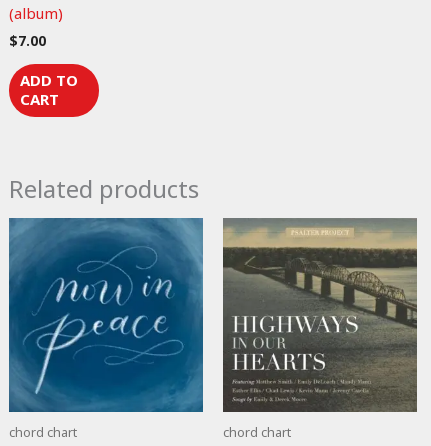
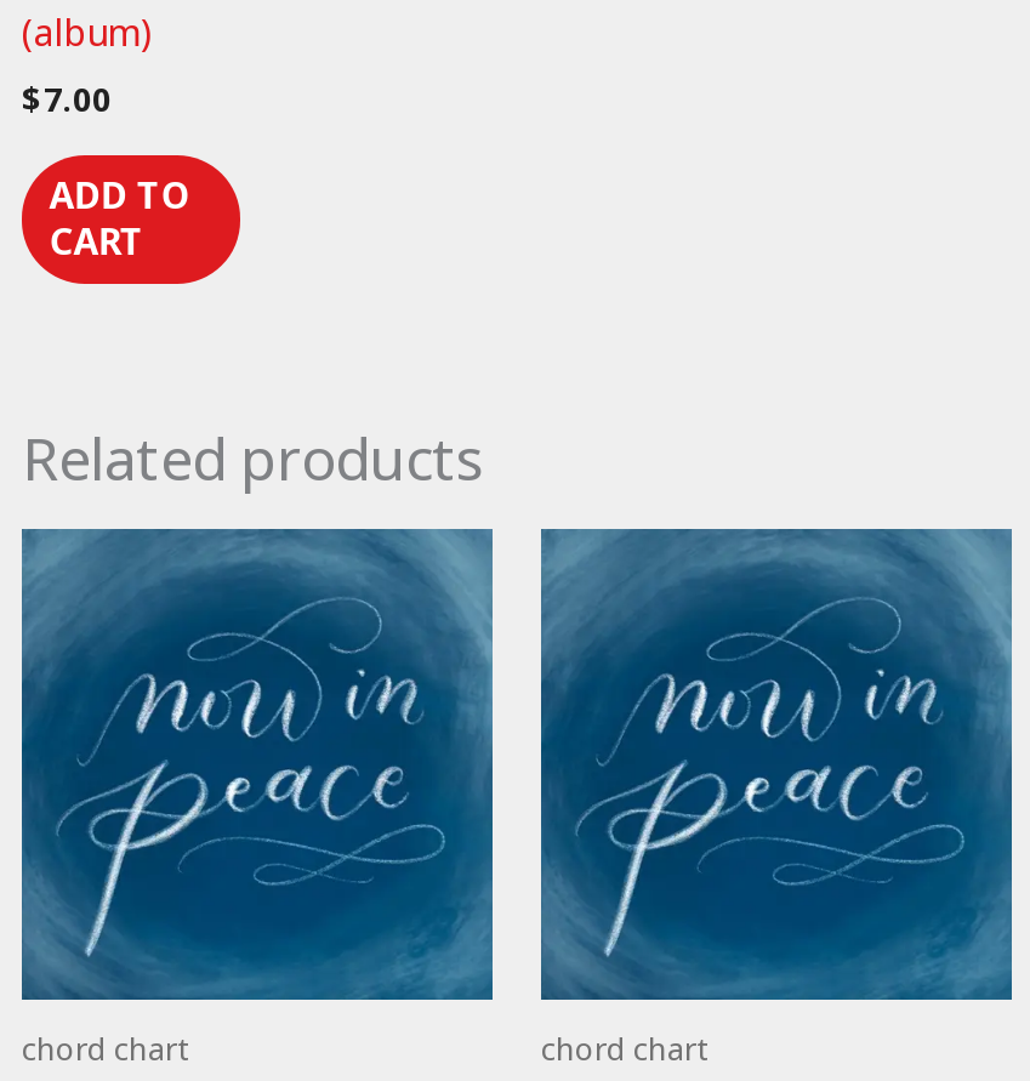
[222,218,418,412] [image] -> [539,529,1014,1000] [image]

